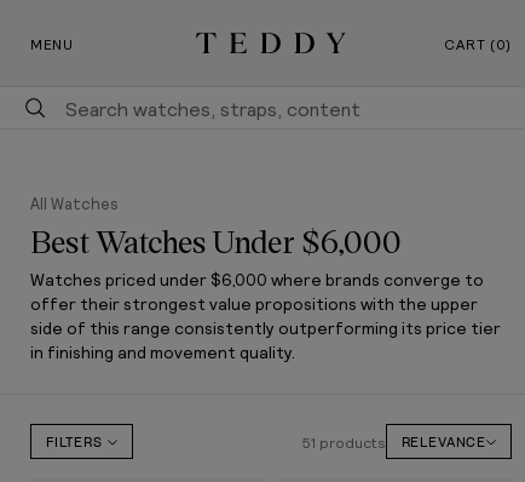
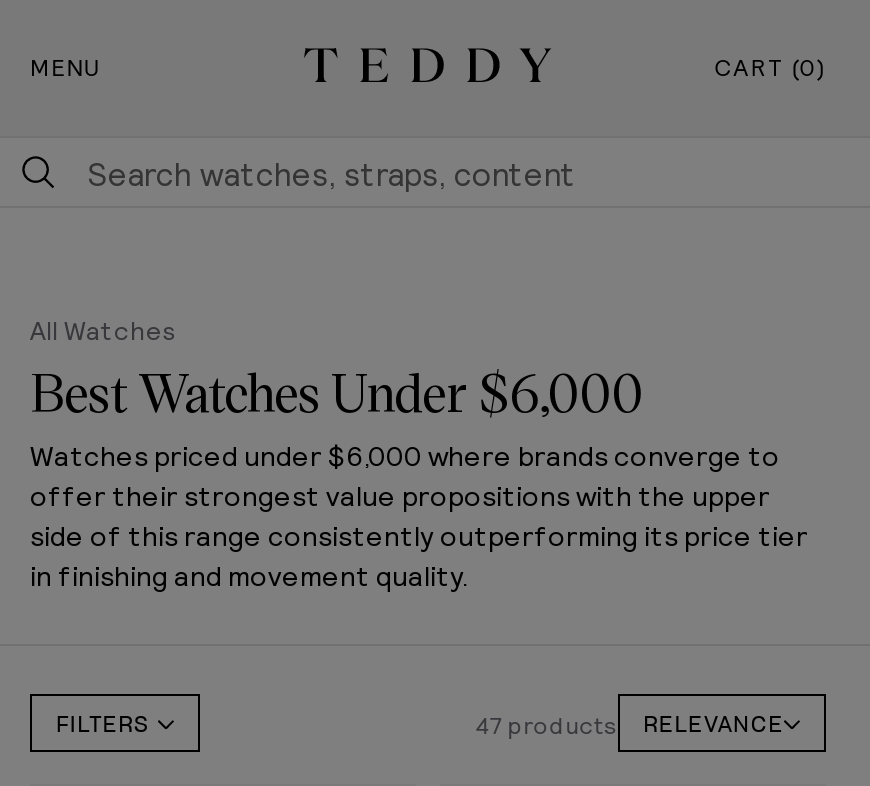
[302,433,486,450] 51 products RELEVANCE -> [475,709,784,737] 47 products RELEVANCE

